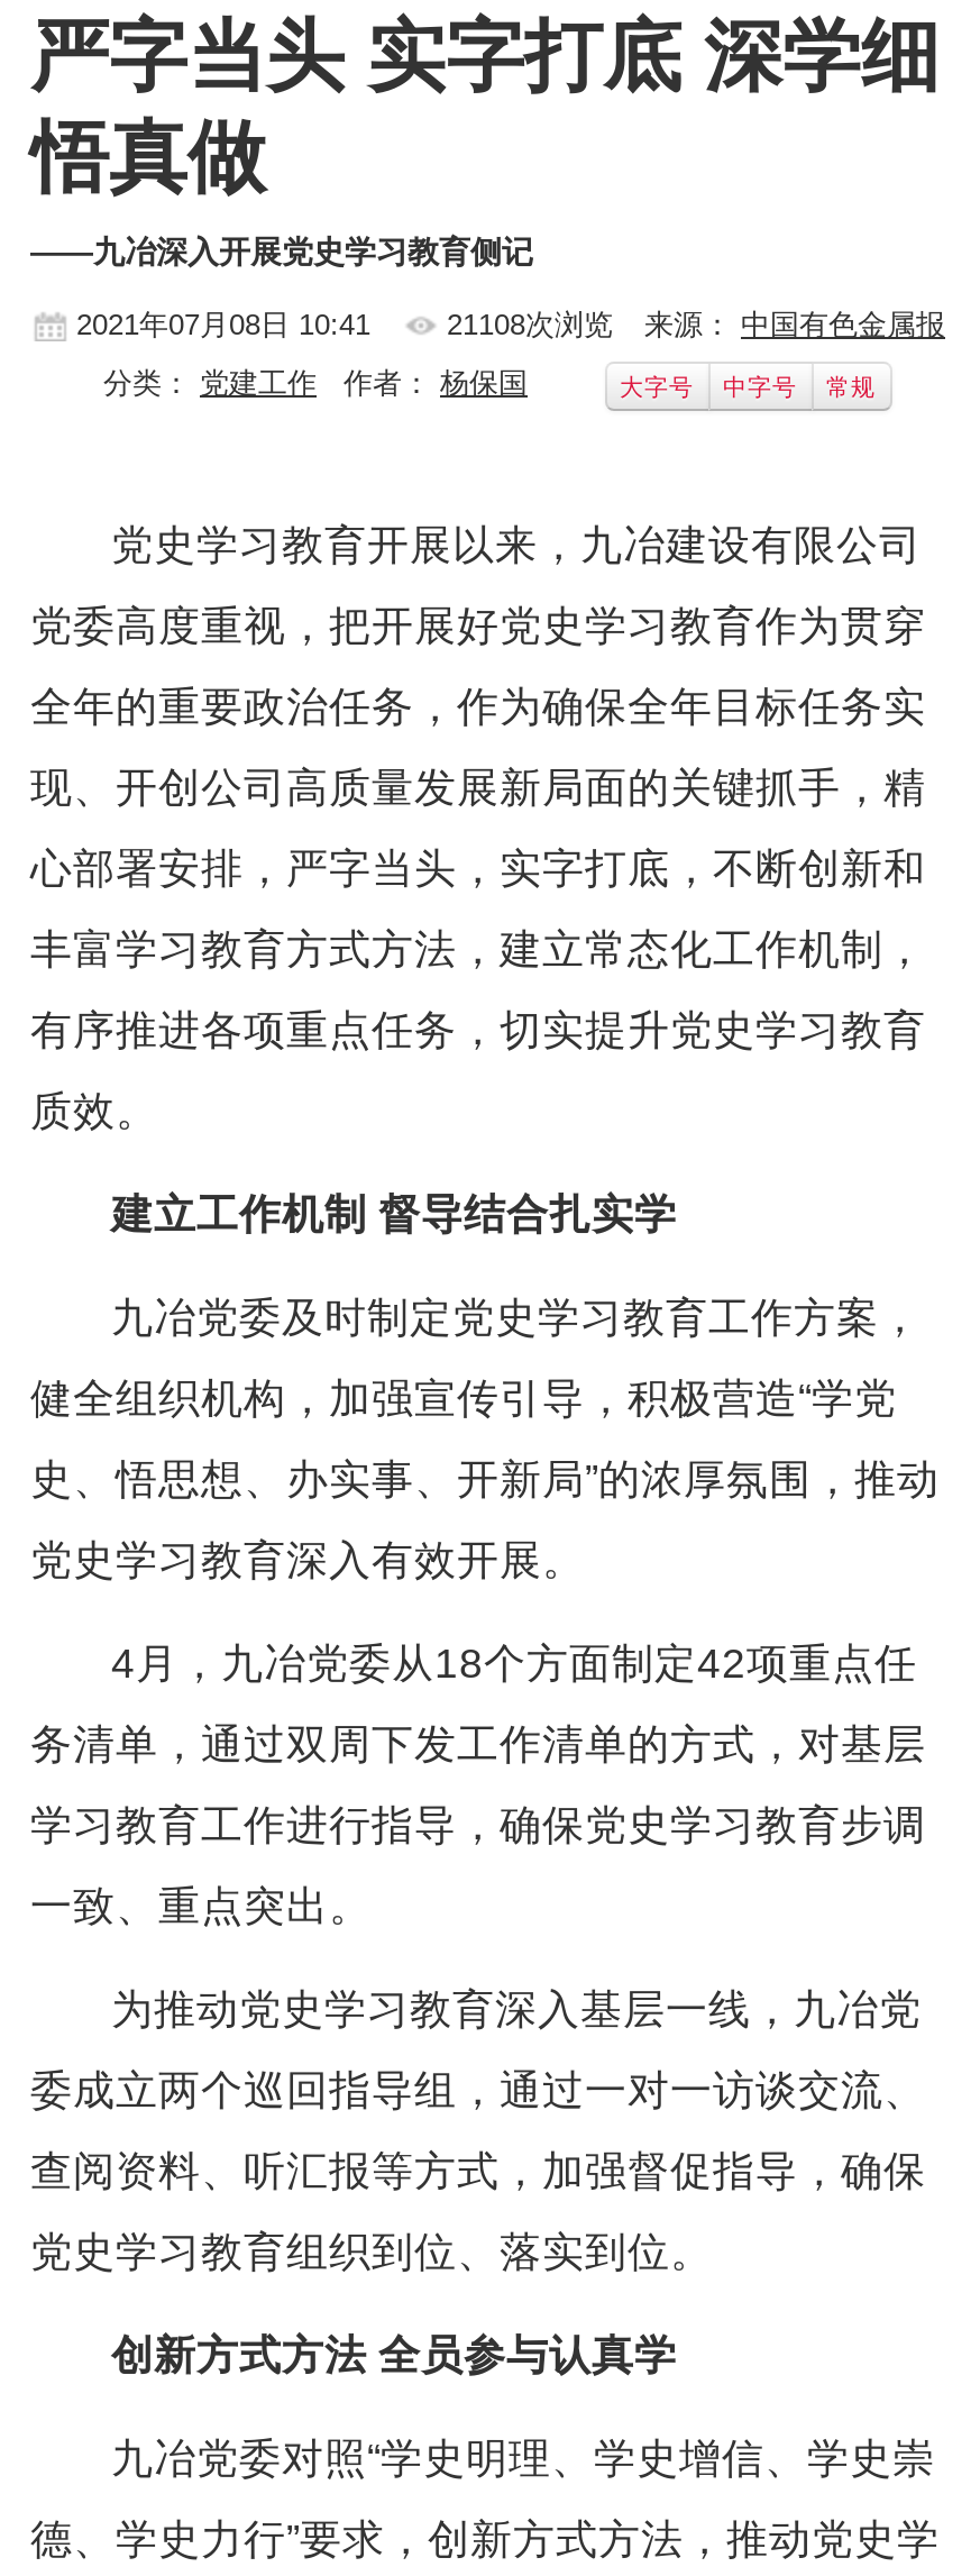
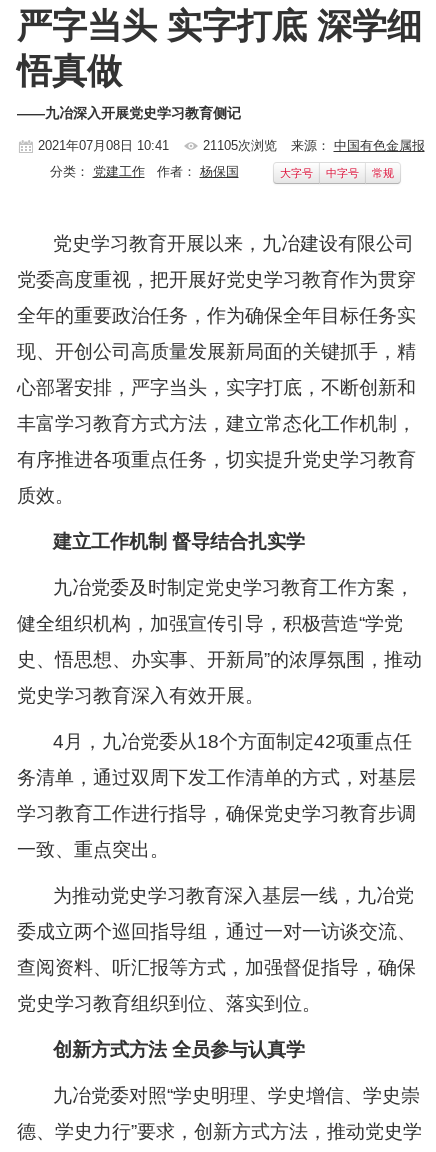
[76,308,945,341] 2021年07月08日 10:41 21108次浏览 来源：中国有色金属报 -> [37,138,424,153] 2021年07月08日 10:41 21105次浏览 来源：中国有色金属报

